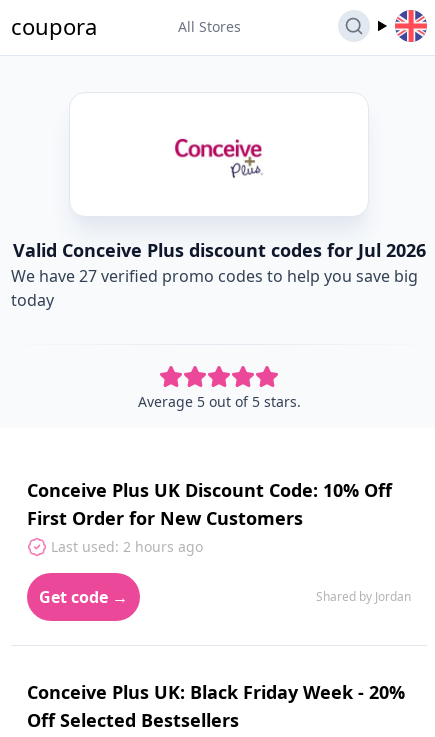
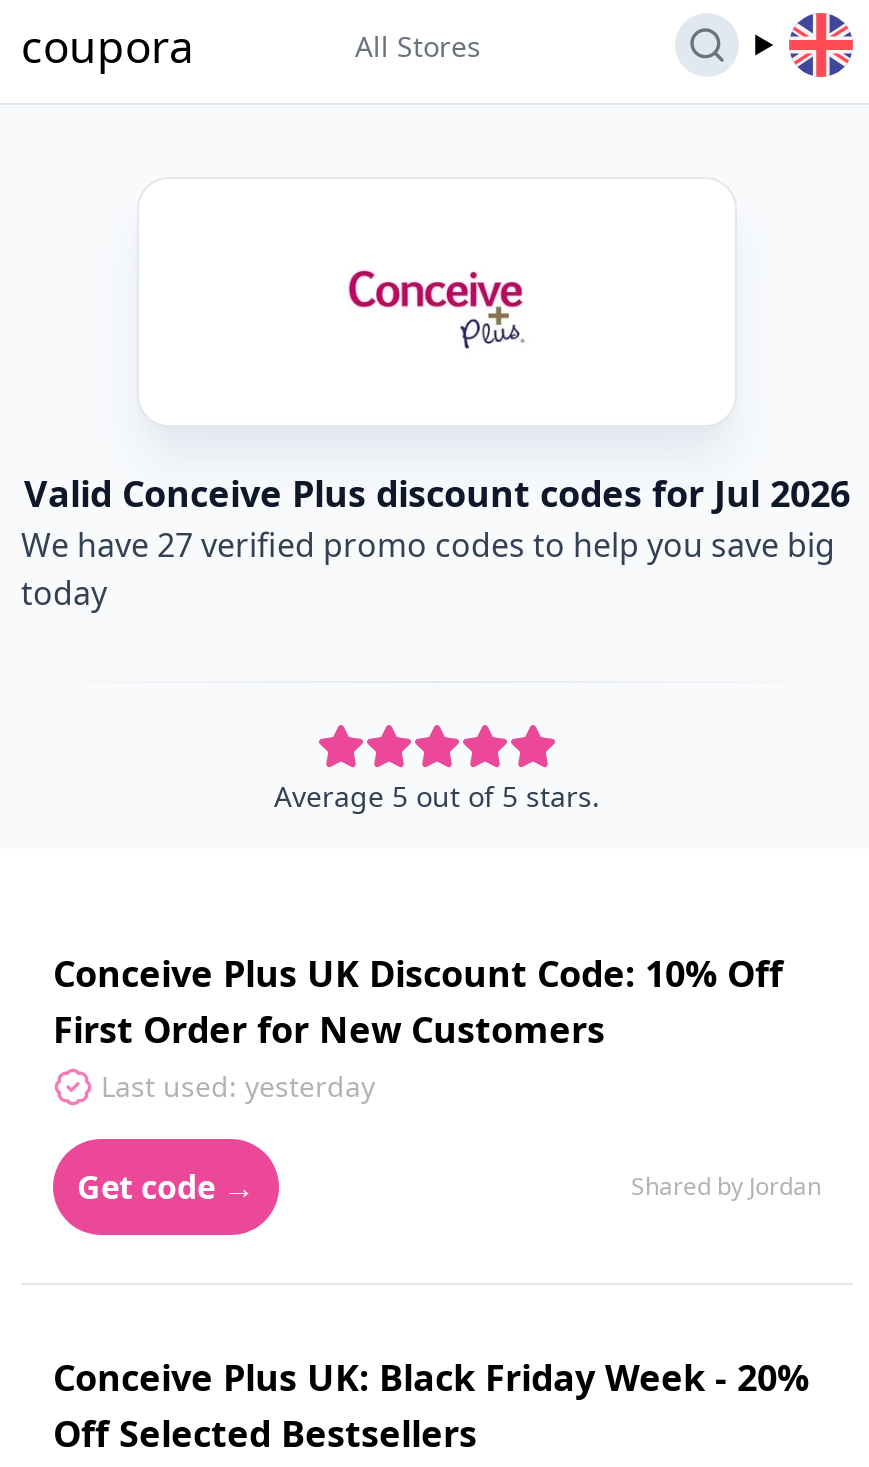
[51,537,203,556] Last used: 2 hours ago -> [101,1067,375,1105] Last used: yesterday

